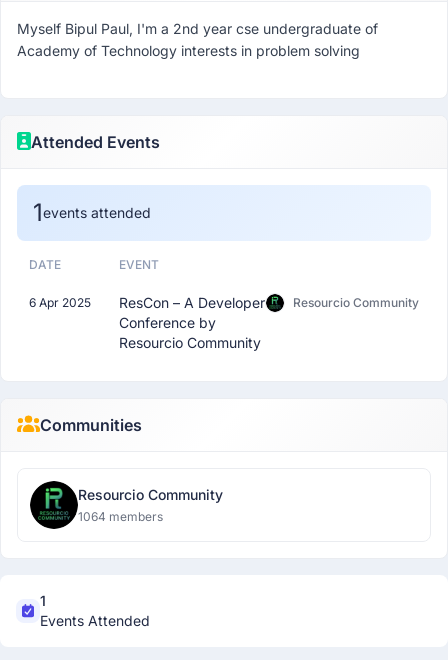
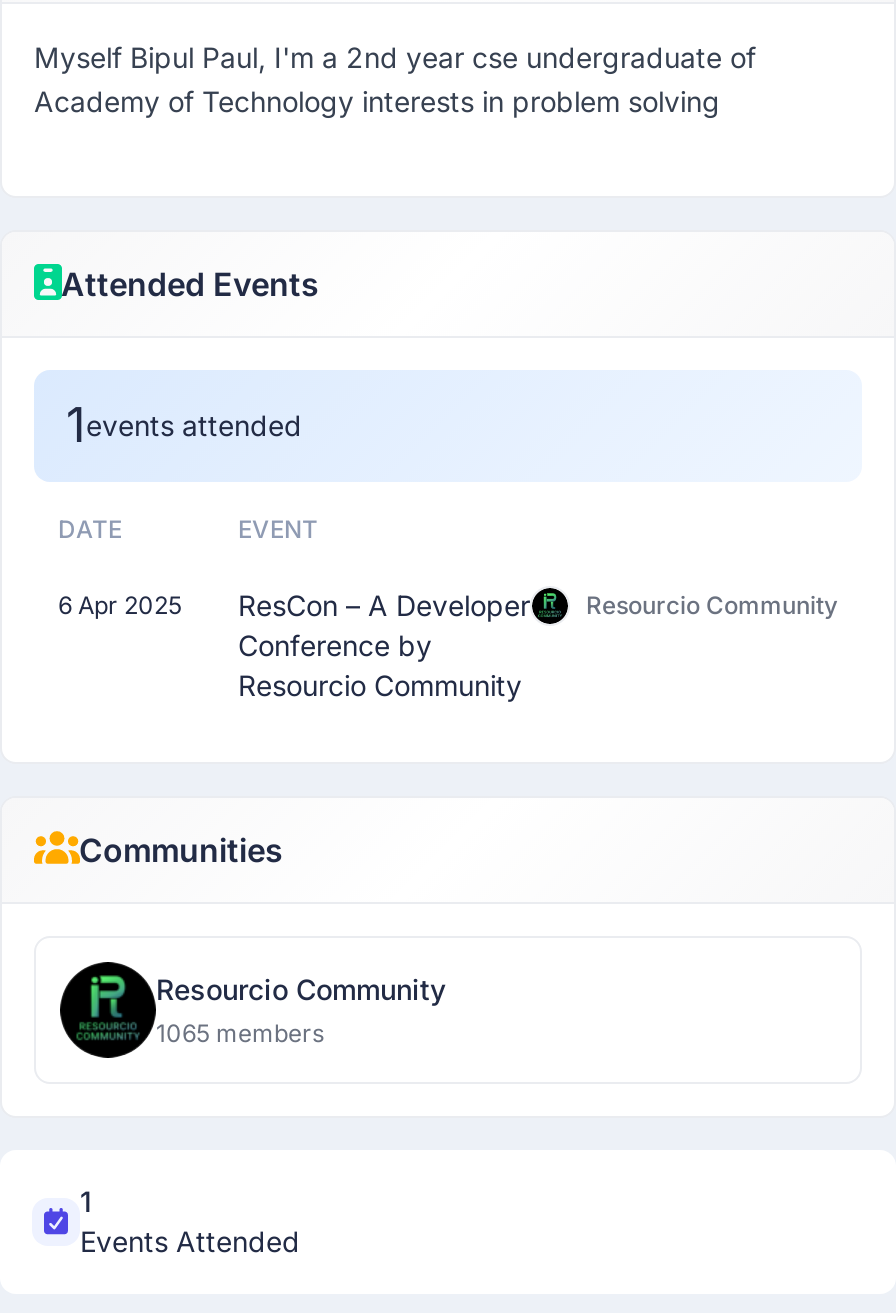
[78,509,163,524] 1064 members -> [156,1018,324,1048] 1065 members

